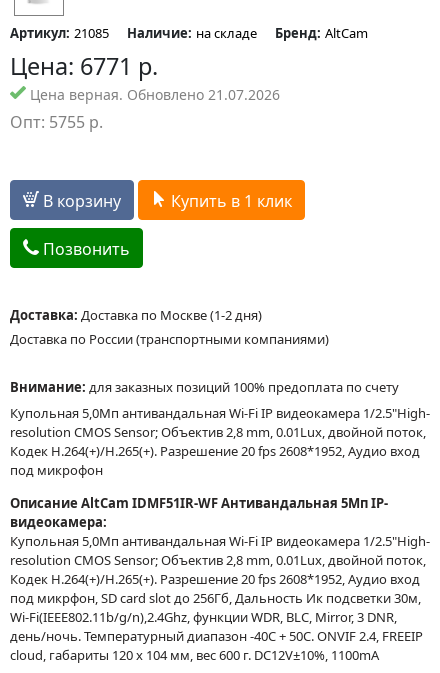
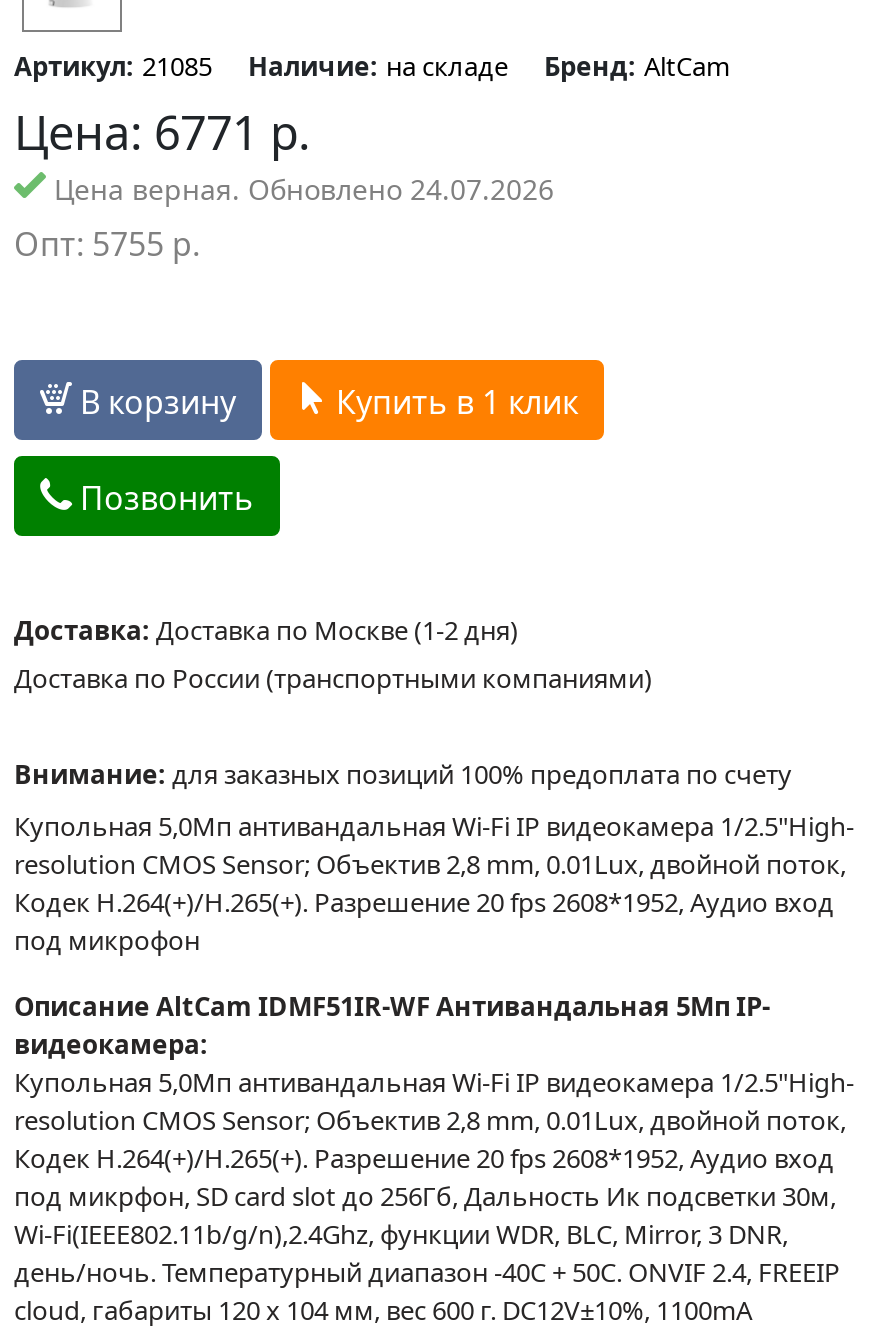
[30,85,280,104] Цена верная. Обновлено 21.07.2026 -> [54,170,554,208] Цена верная. Обновлено 24.07.2026

